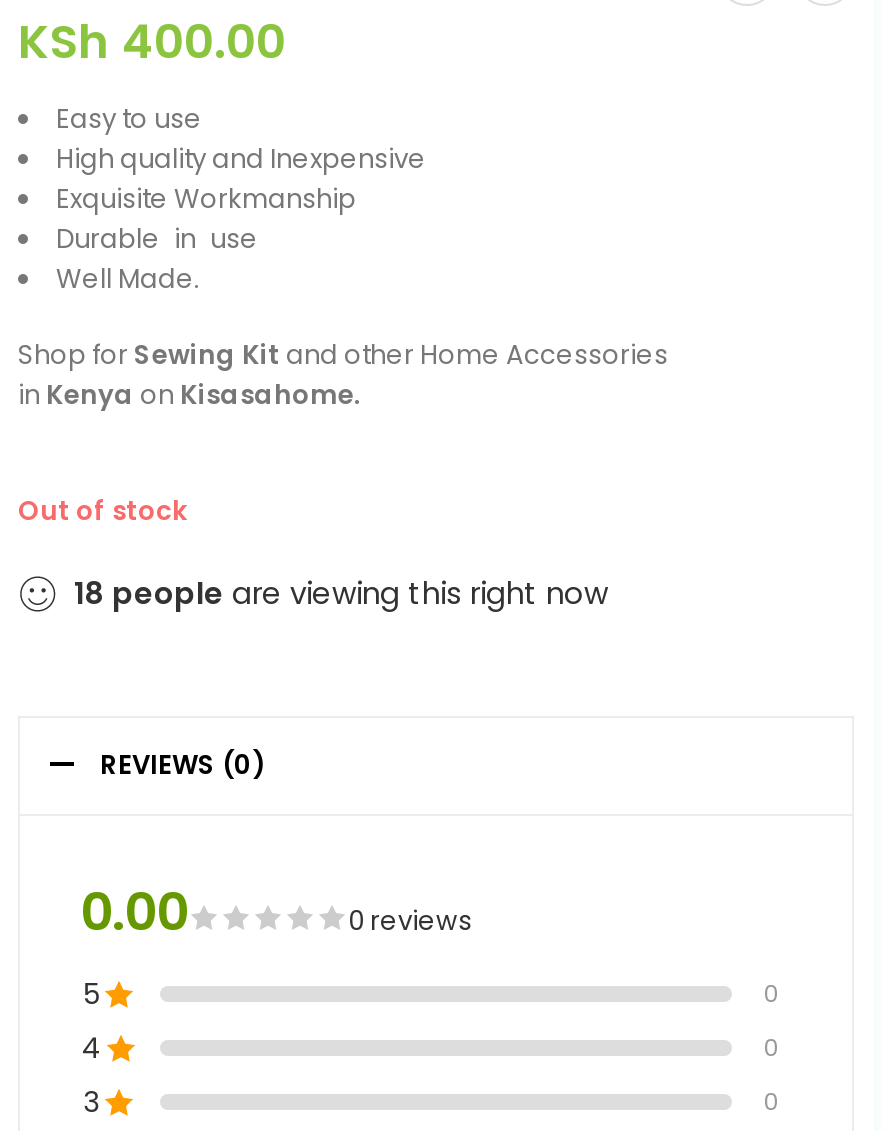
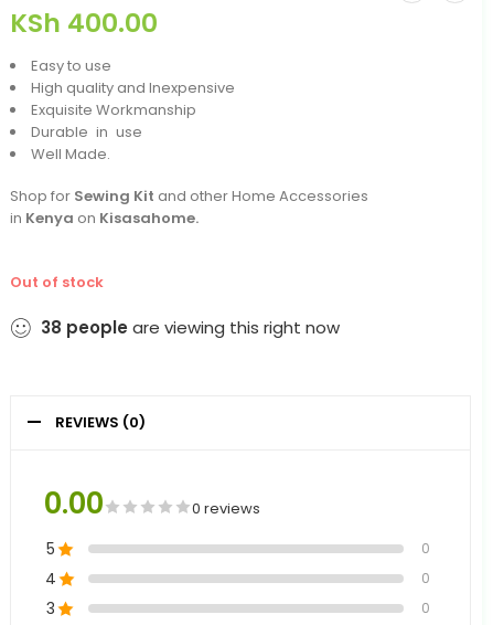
[74,572,608,614] 18 people are viewing this right now -> [41,316,340,339] 38 people are viewing this right now

